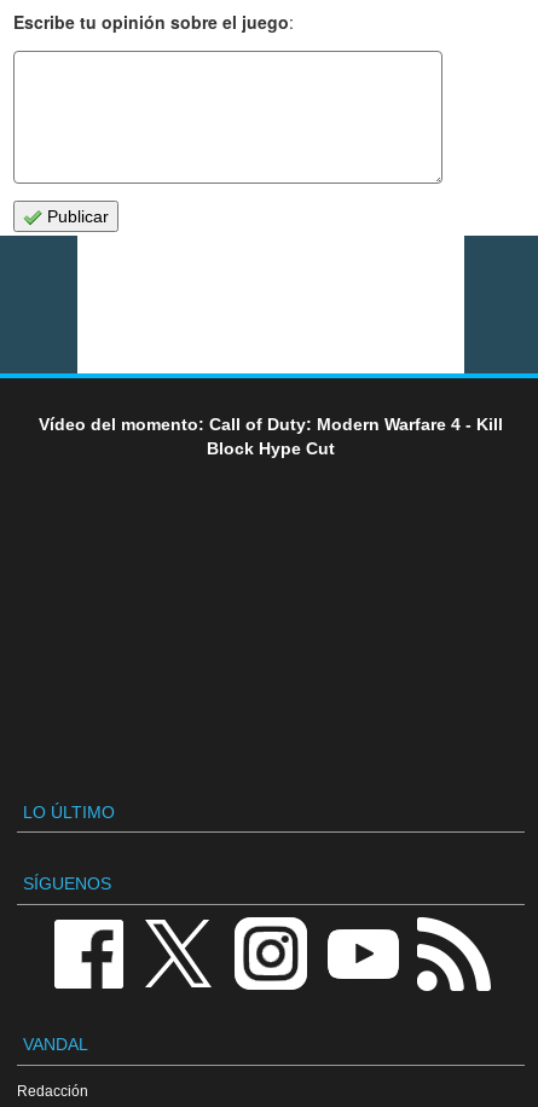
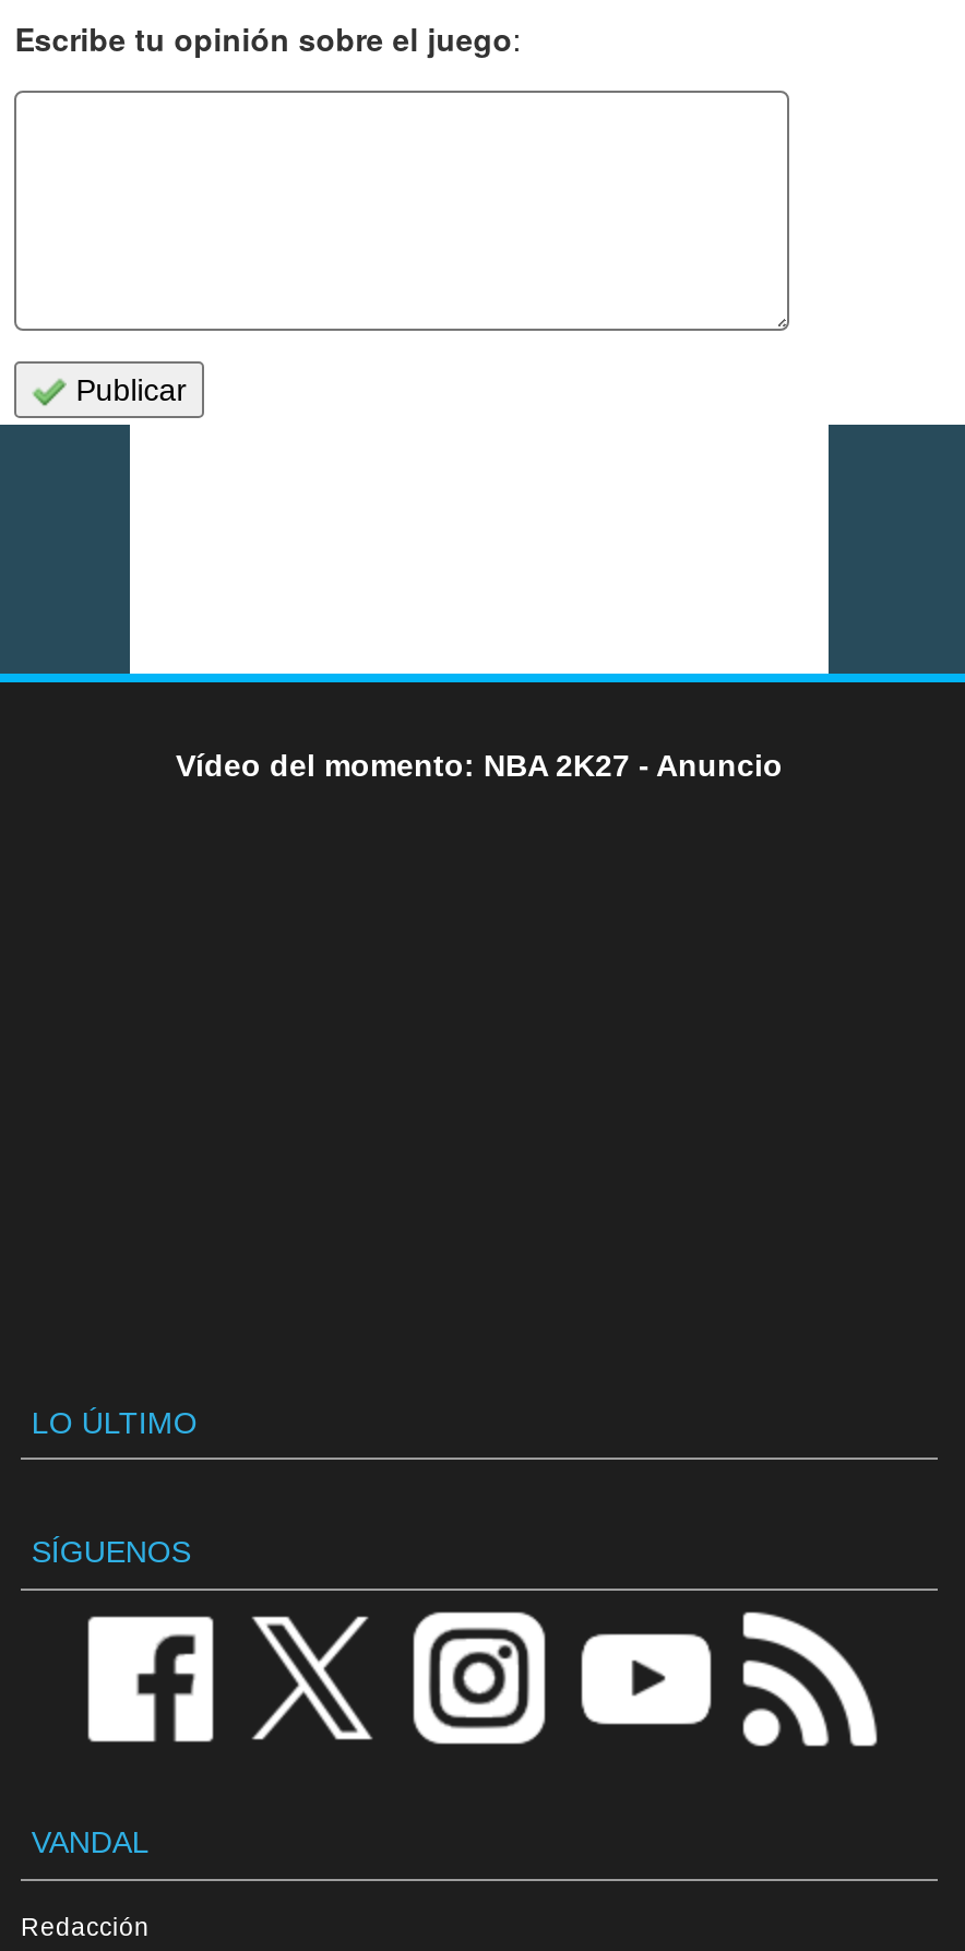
[39,415,503,458] Vídeo del momento: Call of Duty: Modern Warfare 4 - Kill | Block Hype Cut -> [176,749,783,783] Vídeo del momento: NBA 2K27 - Anuncio

